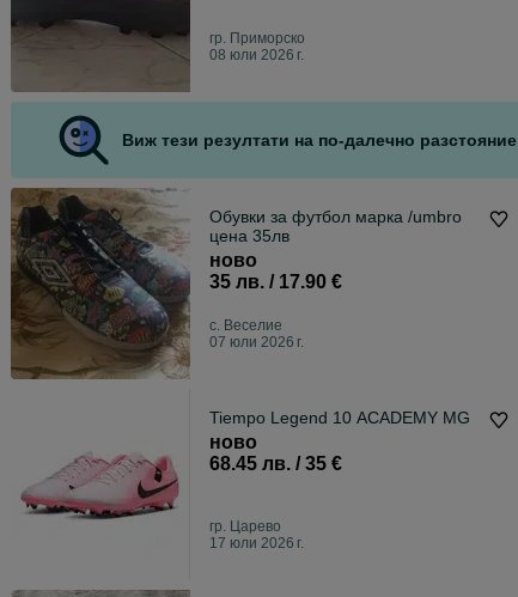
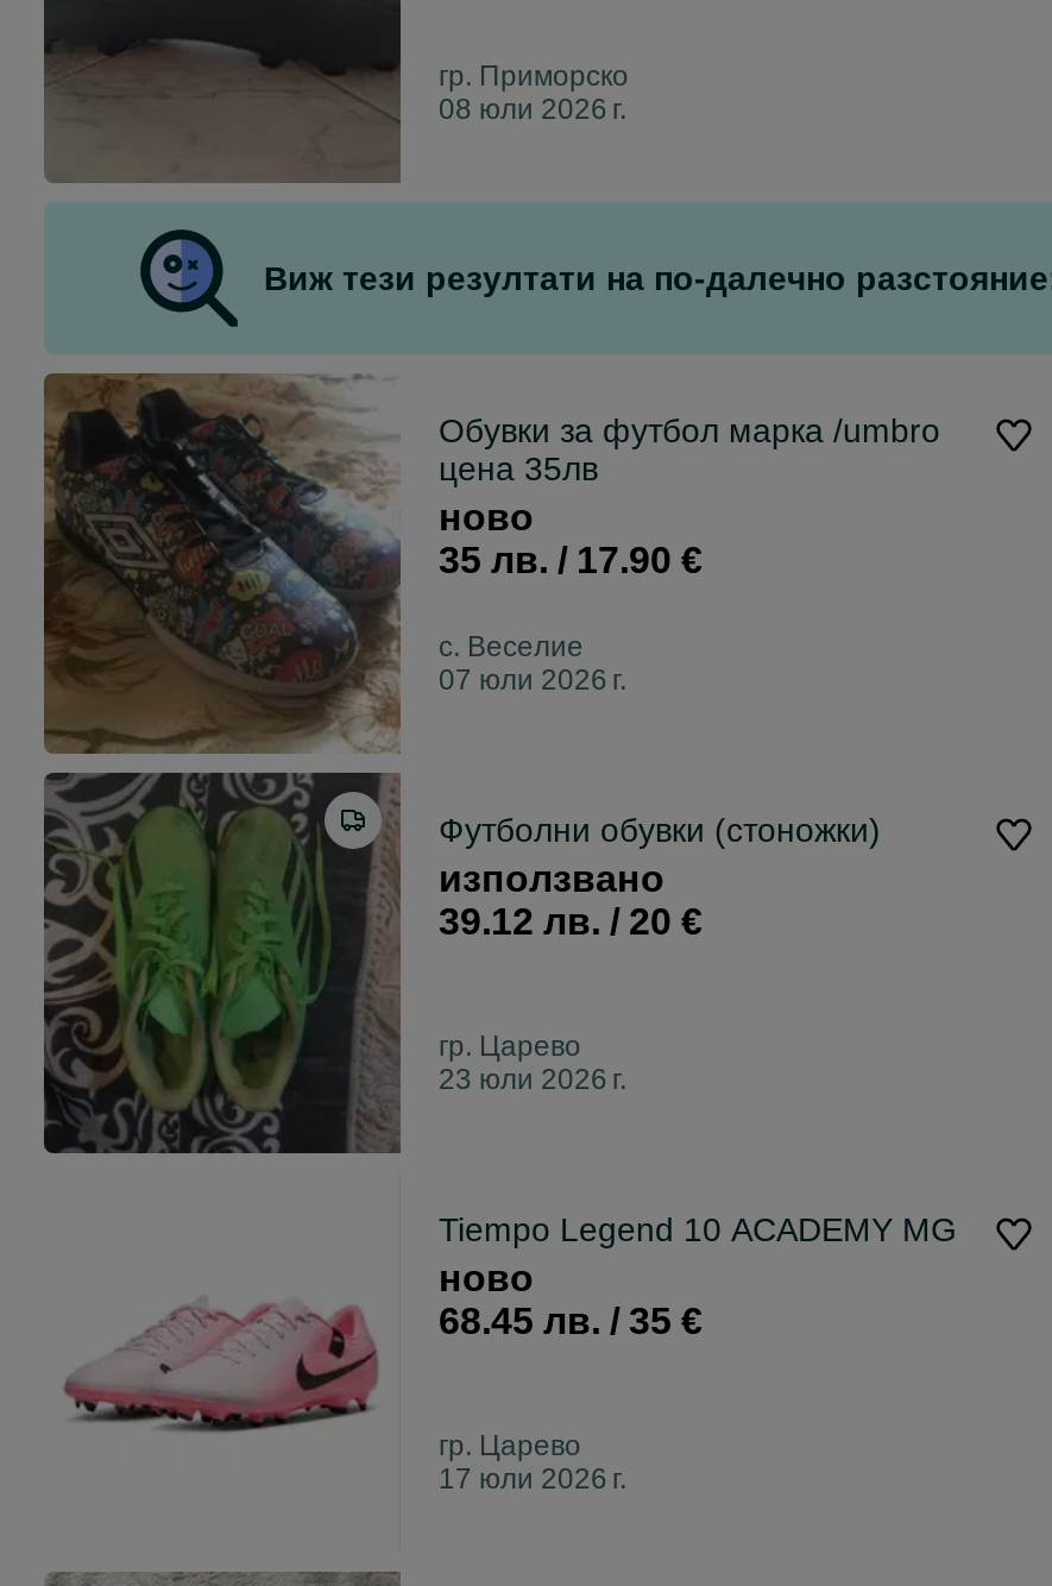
none -> [42,770,881,1156] [image] | Футболни обувки (стоножки) | използвано | 39.12 лв. / 20 € | гр. Царево | 23 юли 2026 г.

